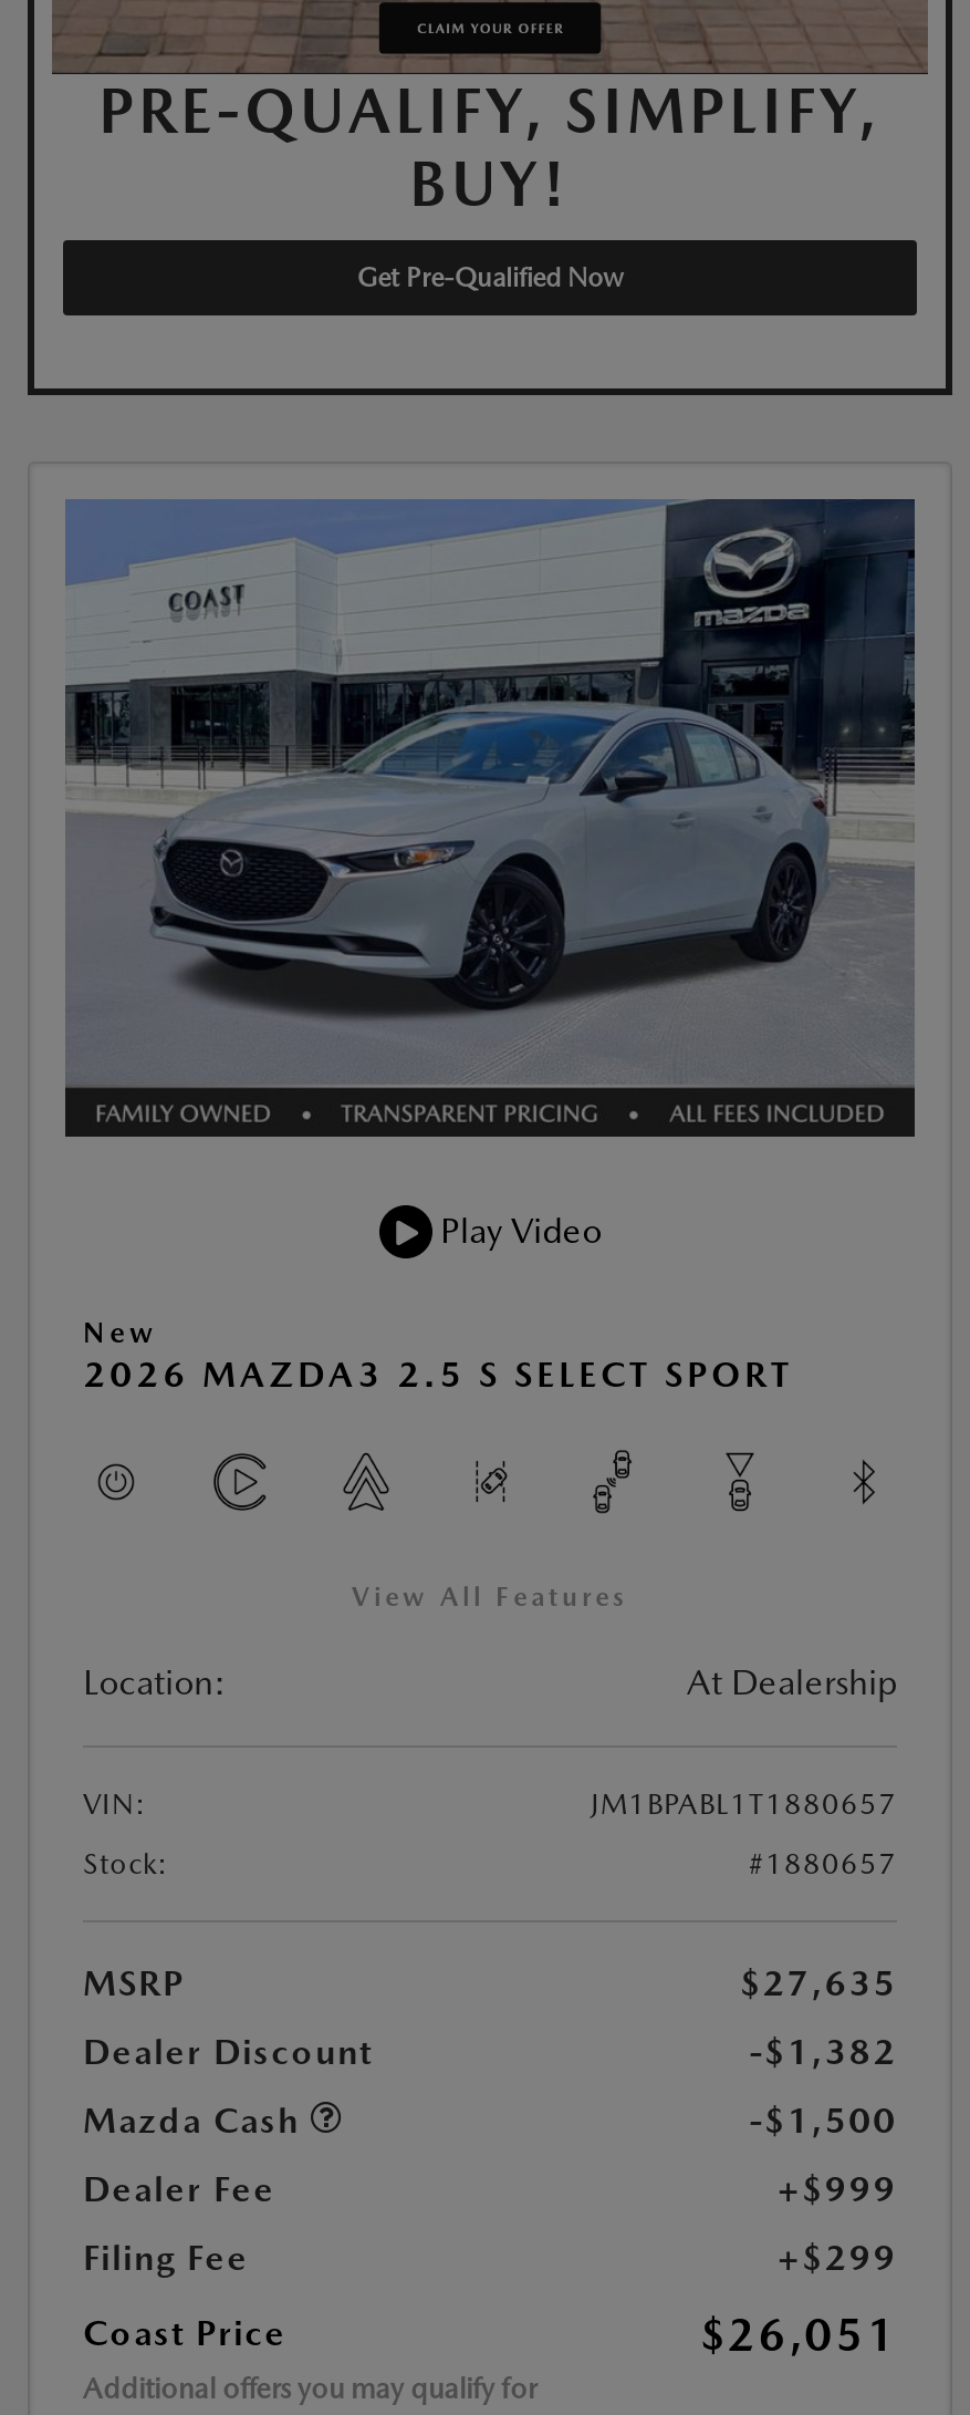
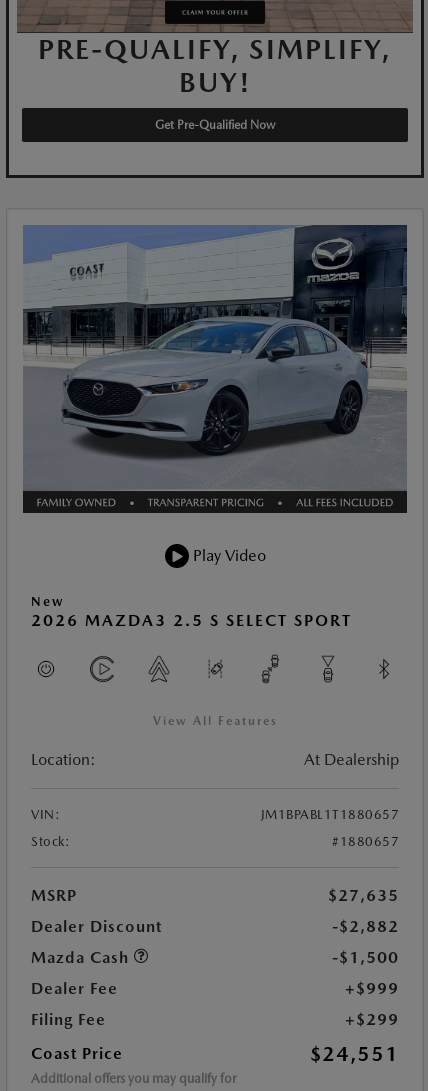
[749,2030,897,2072] -$1,382 -> [332,917,399,936] -$2,882
[700,2307,897,2360] $26,051 -> [310,1042,399,1066] $24,551

